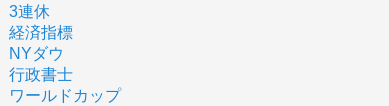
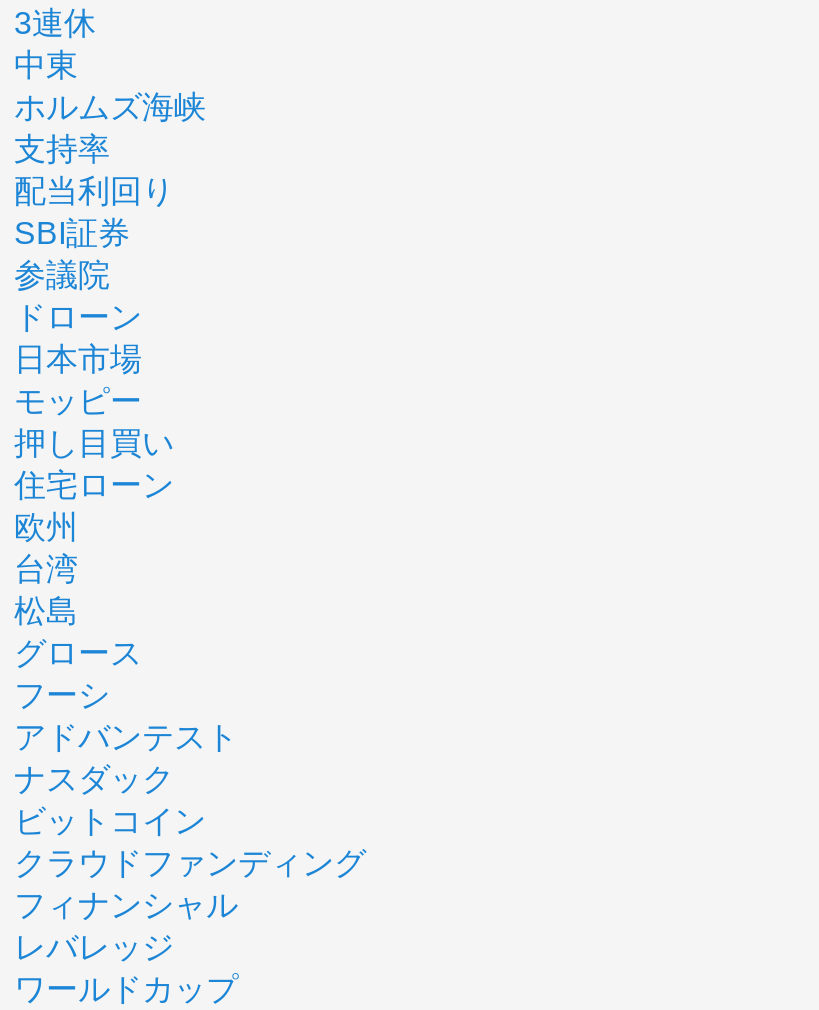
[9,24,73,83] 経済指標 | NYダウ | 行政書士 -> [14,49,366,965] 中東 | ホルムズ海峡 | 支持率 | 配当利回り | SBI証券 | 参議院 | ドローン | 日本市場 | モッピー | 押し目買い | 住宅ローン | 欧州 | 台湾 | 松島 | グロース | フーシ | アドバンテスト | ナスダック | ビットコイン | クラウドファンディング | フィナンシャル | レバレッジ

